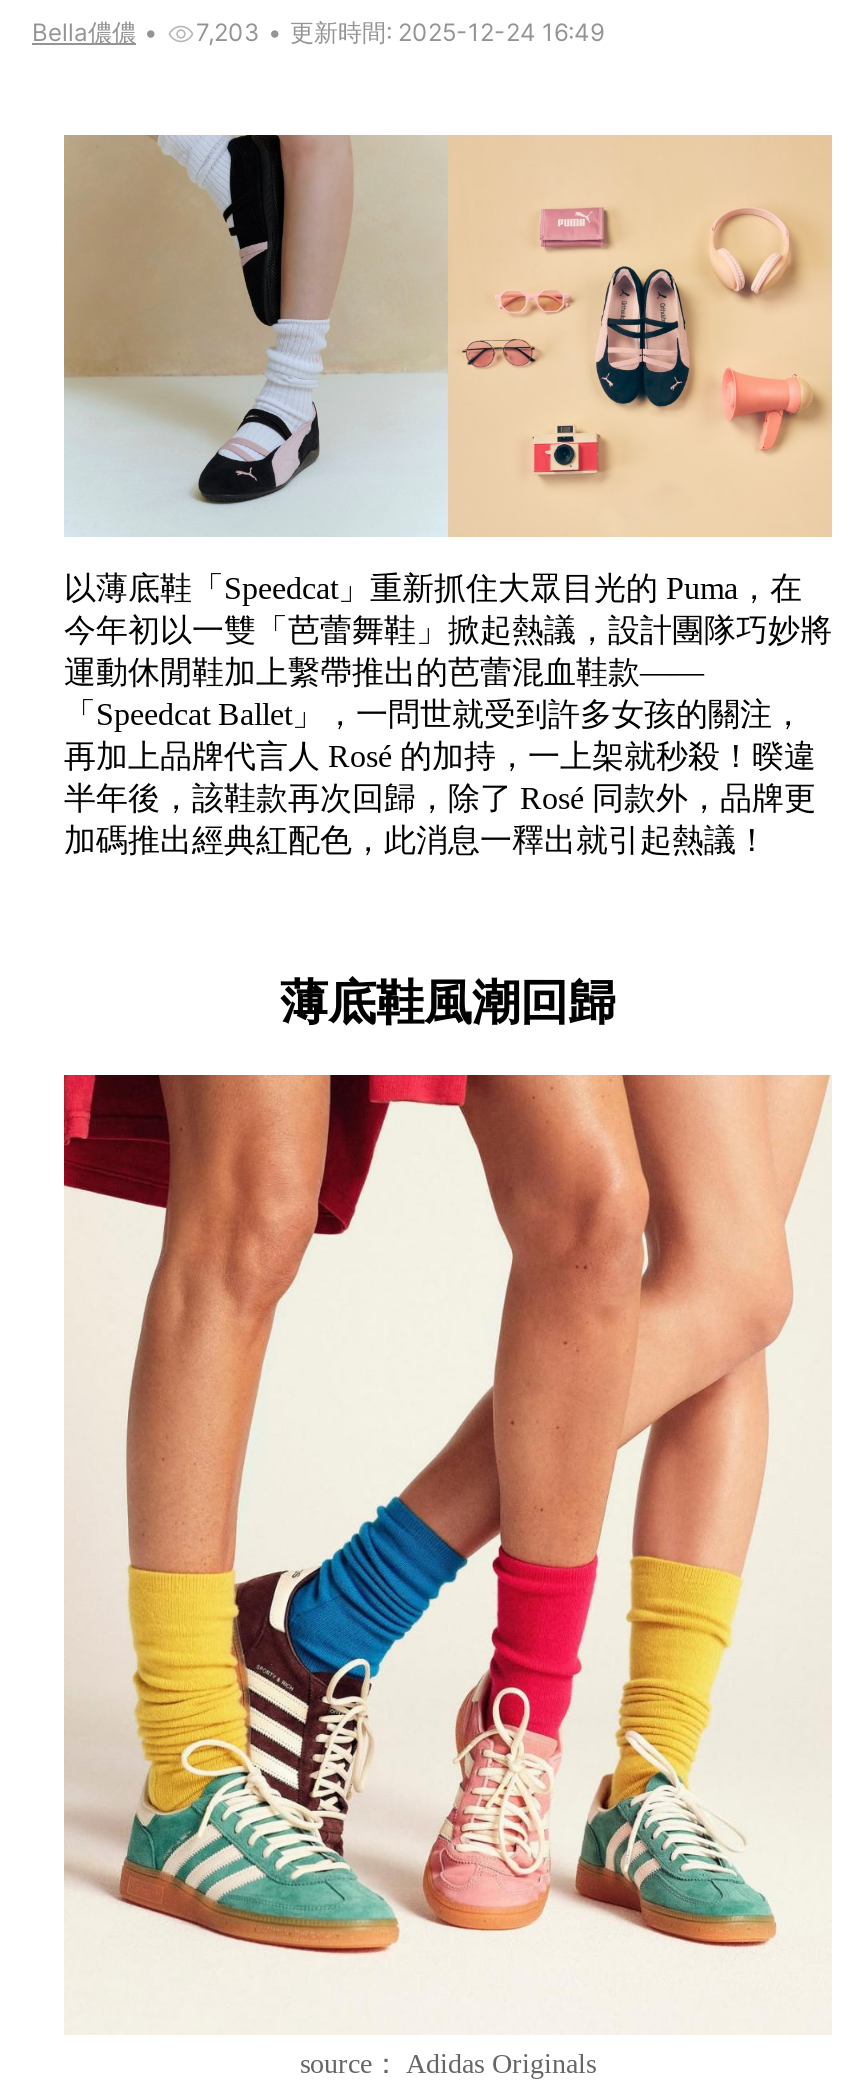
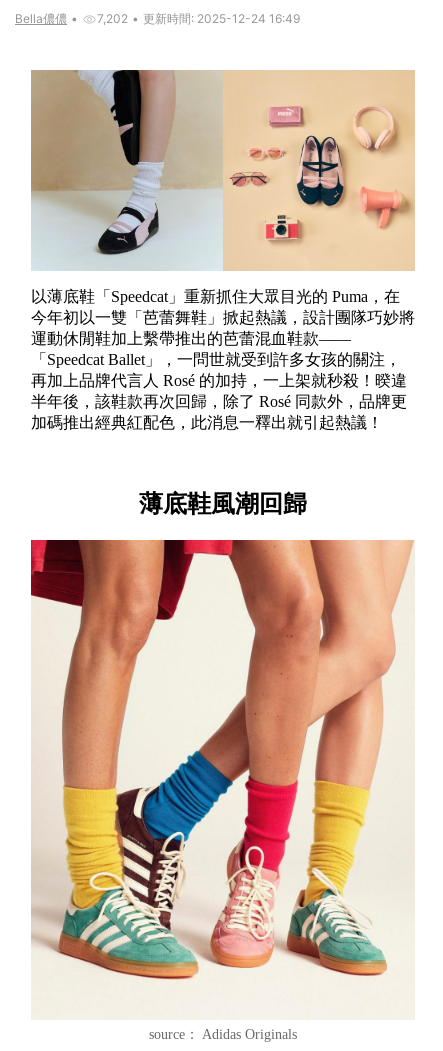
[32,17,604,47] Bella儂儂 • 7,203 • 更新時間: 2025-12-24 16:49 -> [15,11,300,26] Bella儂儂 • 7,202 • 更新時間: 2025-12-24 16:49

